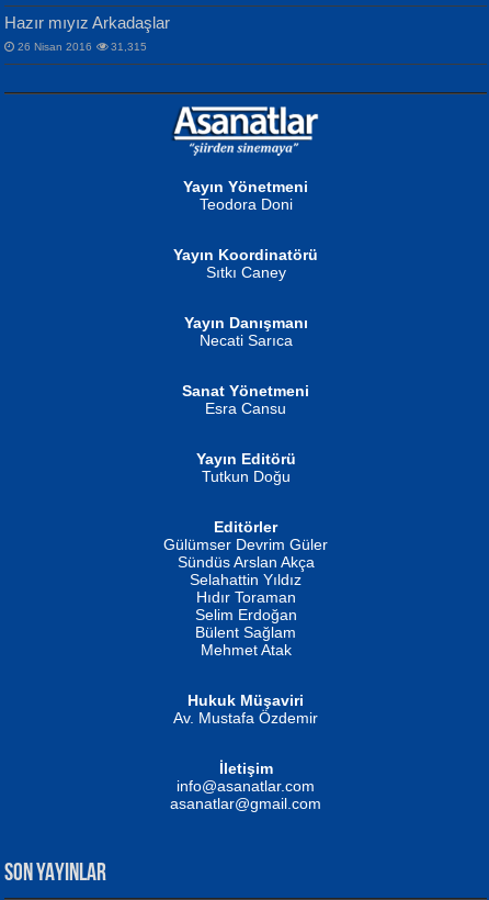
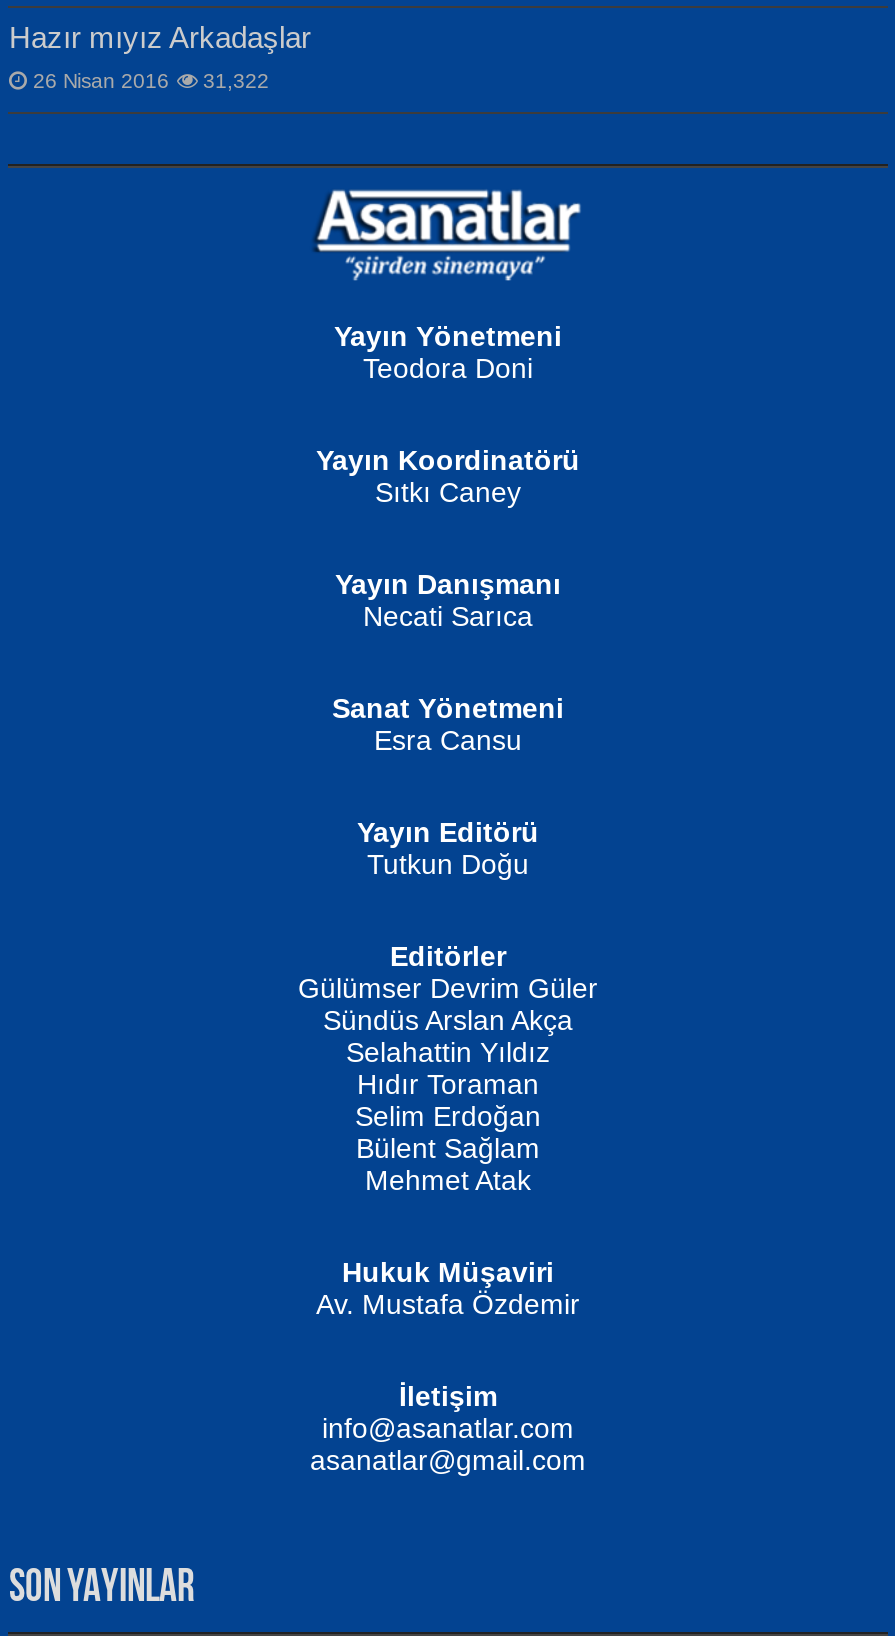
[18,41,147,53] 26 Nisan 2016 31,315 -> [33,70,269,92] 26 Nisan 2016 31,322

